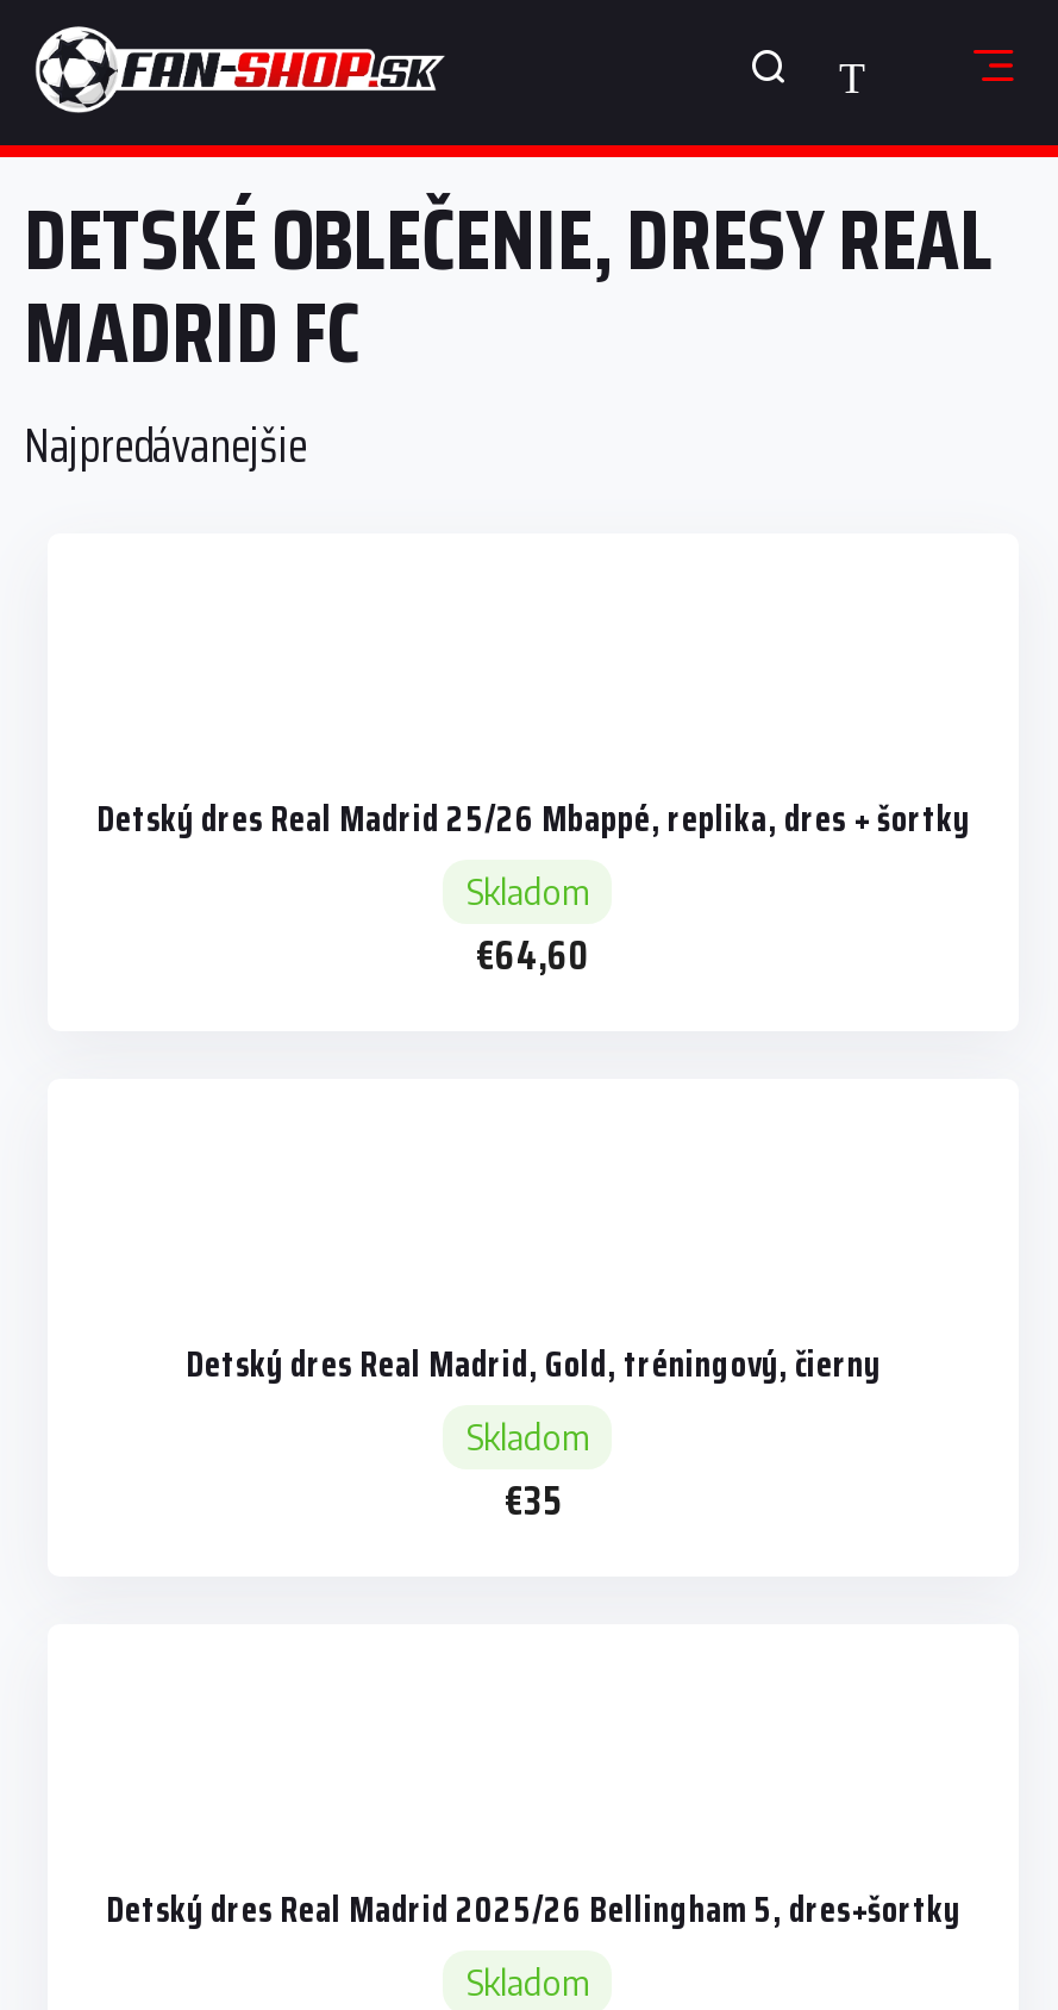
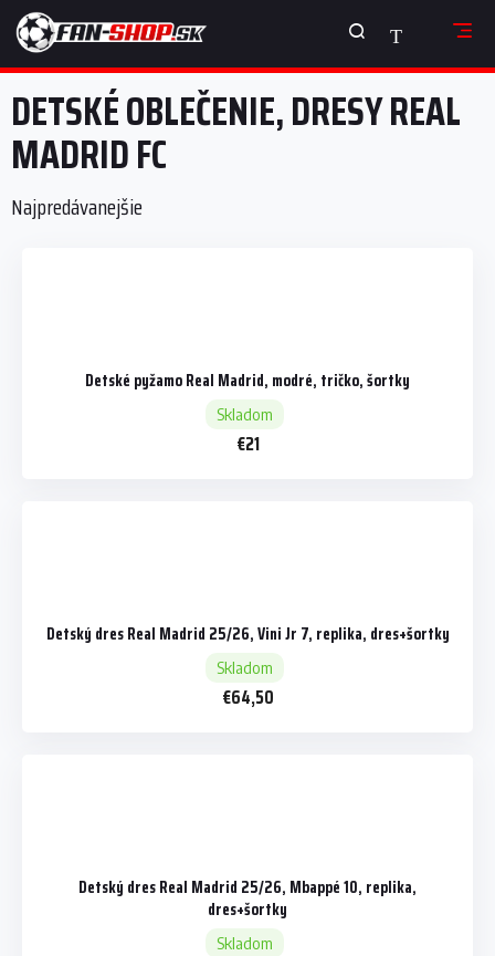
[96,791,970,848] Detský dres Real Madrid 25/26 Mbappé, replika, dres + šortky -> [85,368,410,394] Detské pyžamo Real Madrid, modré, tričko, šortky
[476,925,590,986] €64,60 -> [236,430,259,458] €21
[186,1337,881,1394] Detský dres Real Madrid, Gold, tréningový, čierny -> [46,621,449,648] Detský dres Real Madrid 25/26, Vini Jr 7, replika, dres+šortky
[505,1470,562,1532] €35 -> [222,683,273,712] €64,50
[106,1882,960,1939] Detský dres Real Madrid 2025/26 Bellingham 5, dres+šortky -> [78,874,417,923] Detský dres Real Madrid 25/26, Mbappé 10, replika, | dres+šortky

